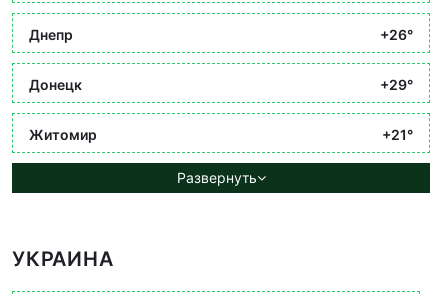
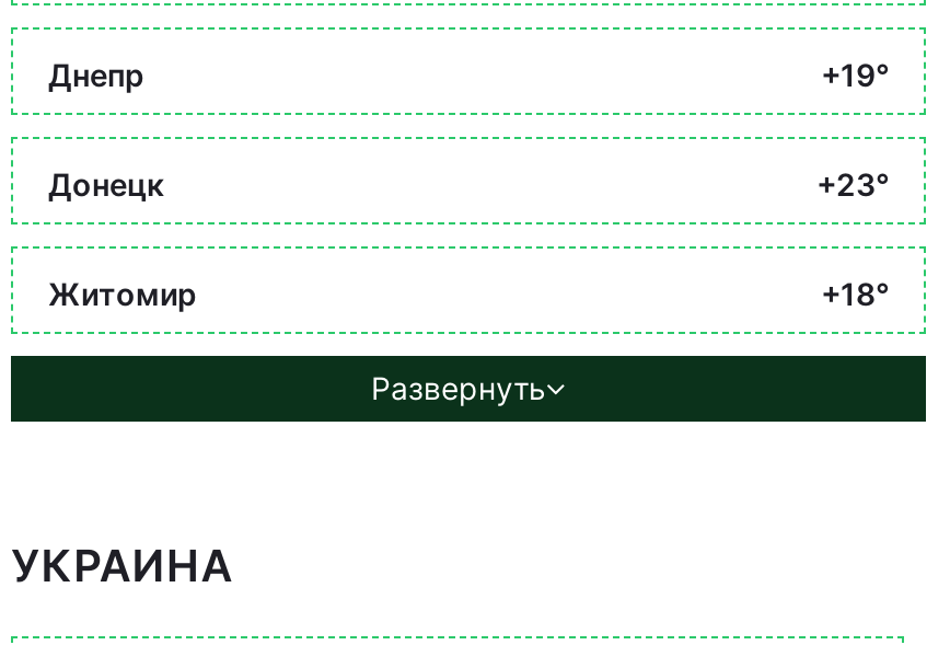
[380,25,413,42] +26° -> [821,55,889,92] +19°
[380,75,413,92] +29° -> [816,164,889,201] +23°
[382,125,413,142] +21° -> [821,274,889,311] +18°

